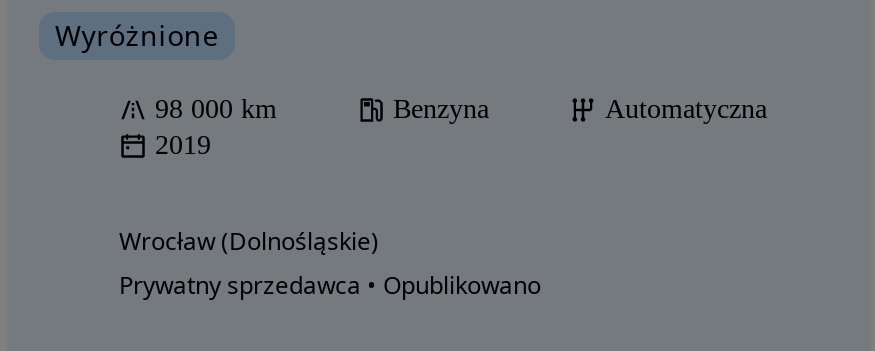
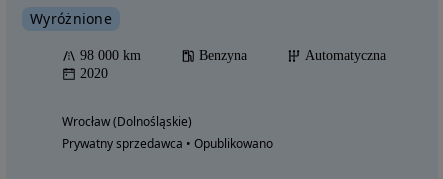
[155,129,211,159] 2019 -> [80,65,108,80] 2020

